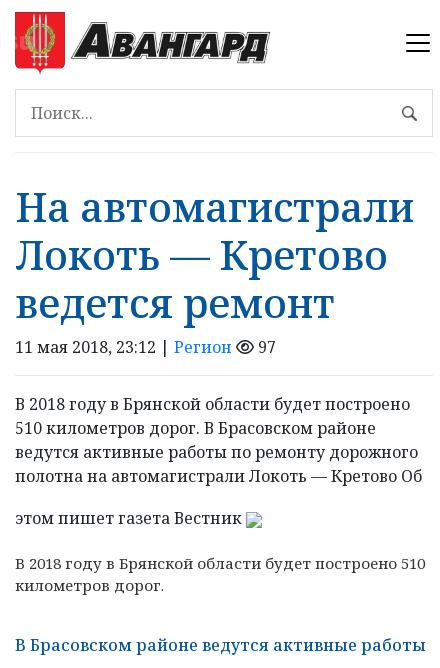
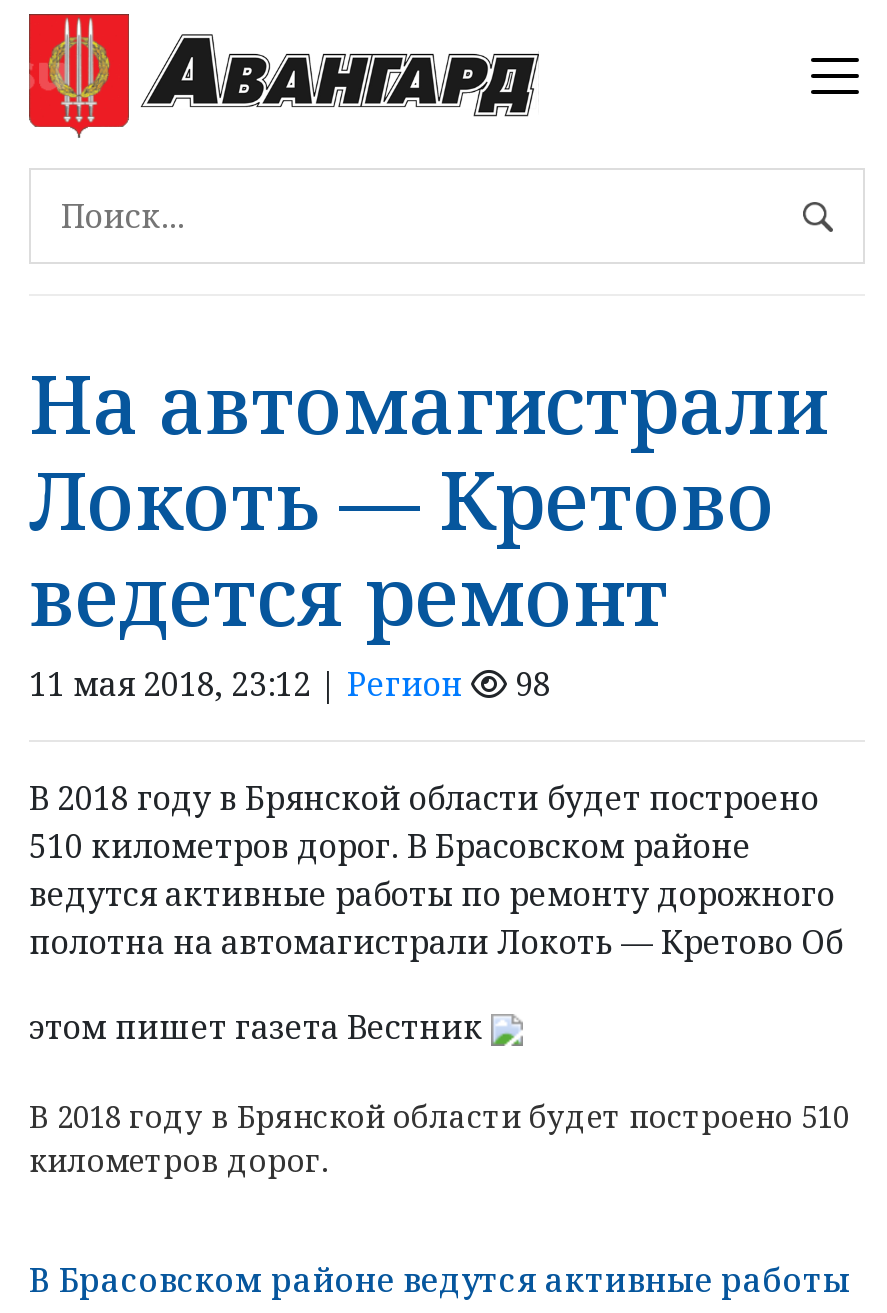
[254,336,276,358] 97 -> [507,662,551,706] 98

